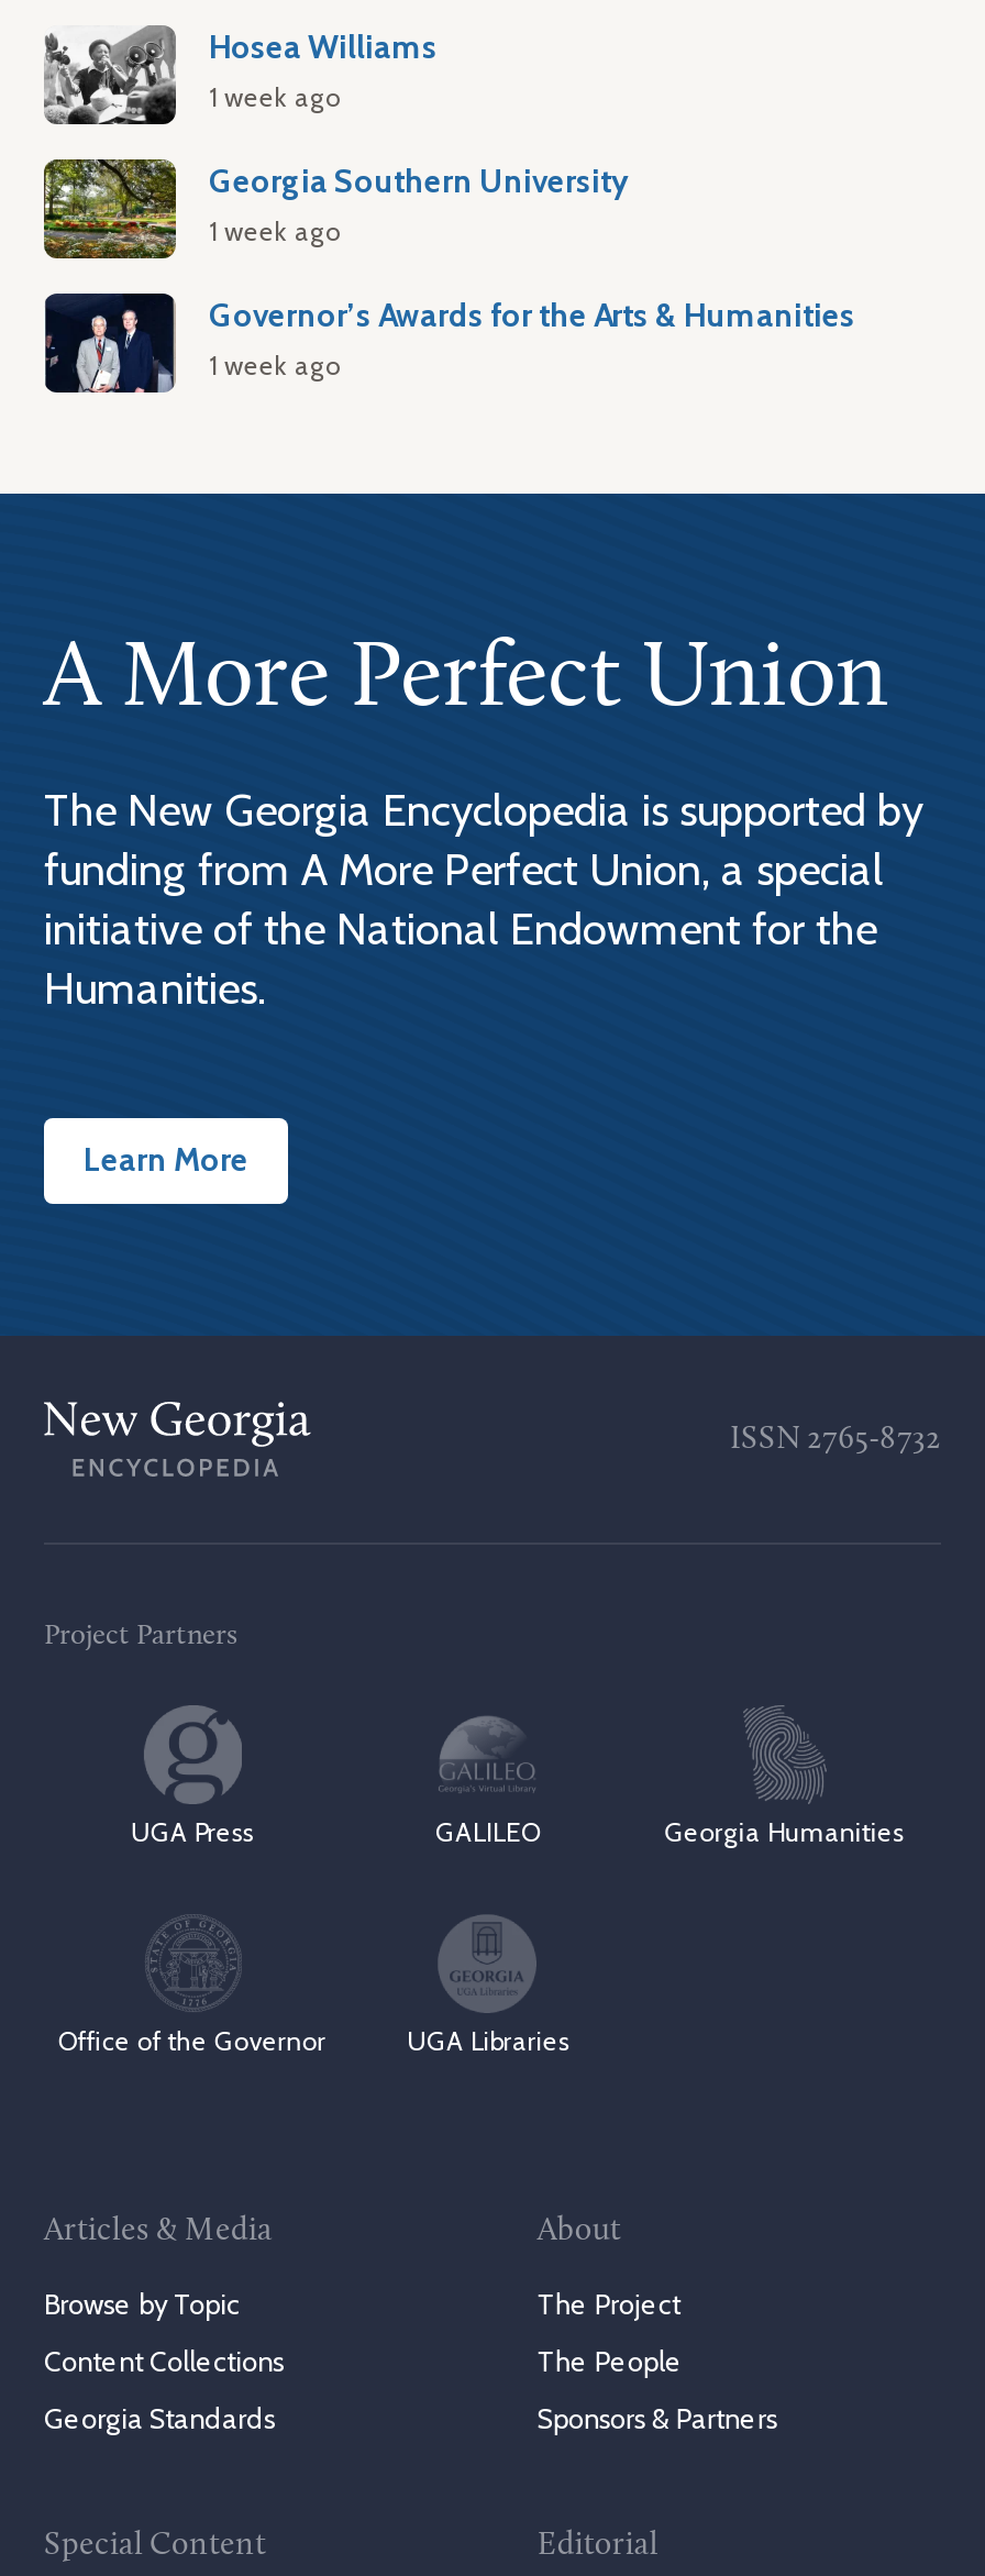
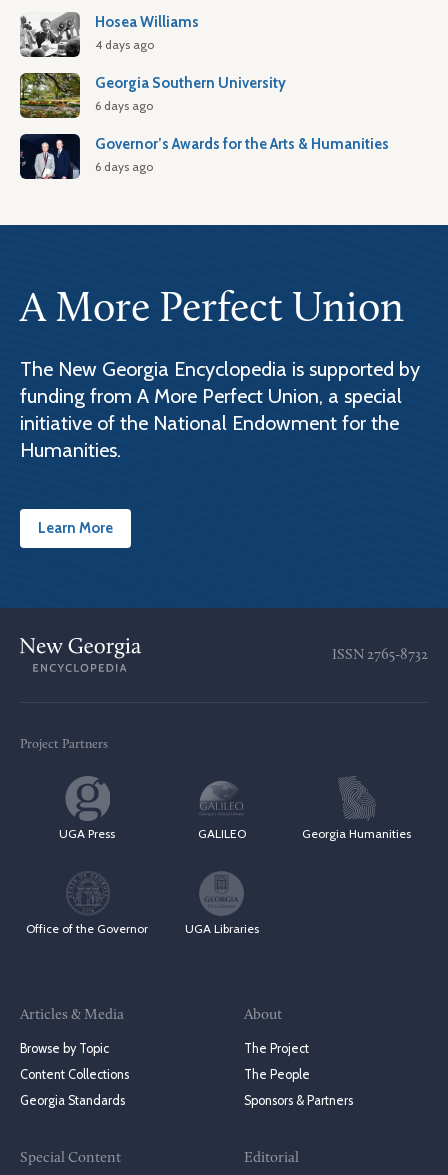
[209,81,341,114] 1 week ago -> [95,37,154,52] 4 days ago
[209,215,341,248] 1 week ago -> [95,98,153,113] 6 days ago
[209,349,341,382] 1 week ago -> [95,159,153,174] 6 days ago

